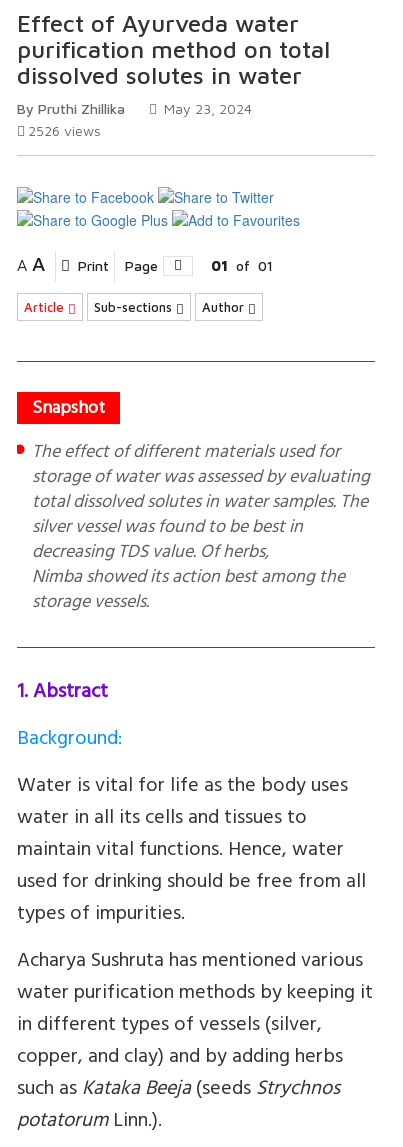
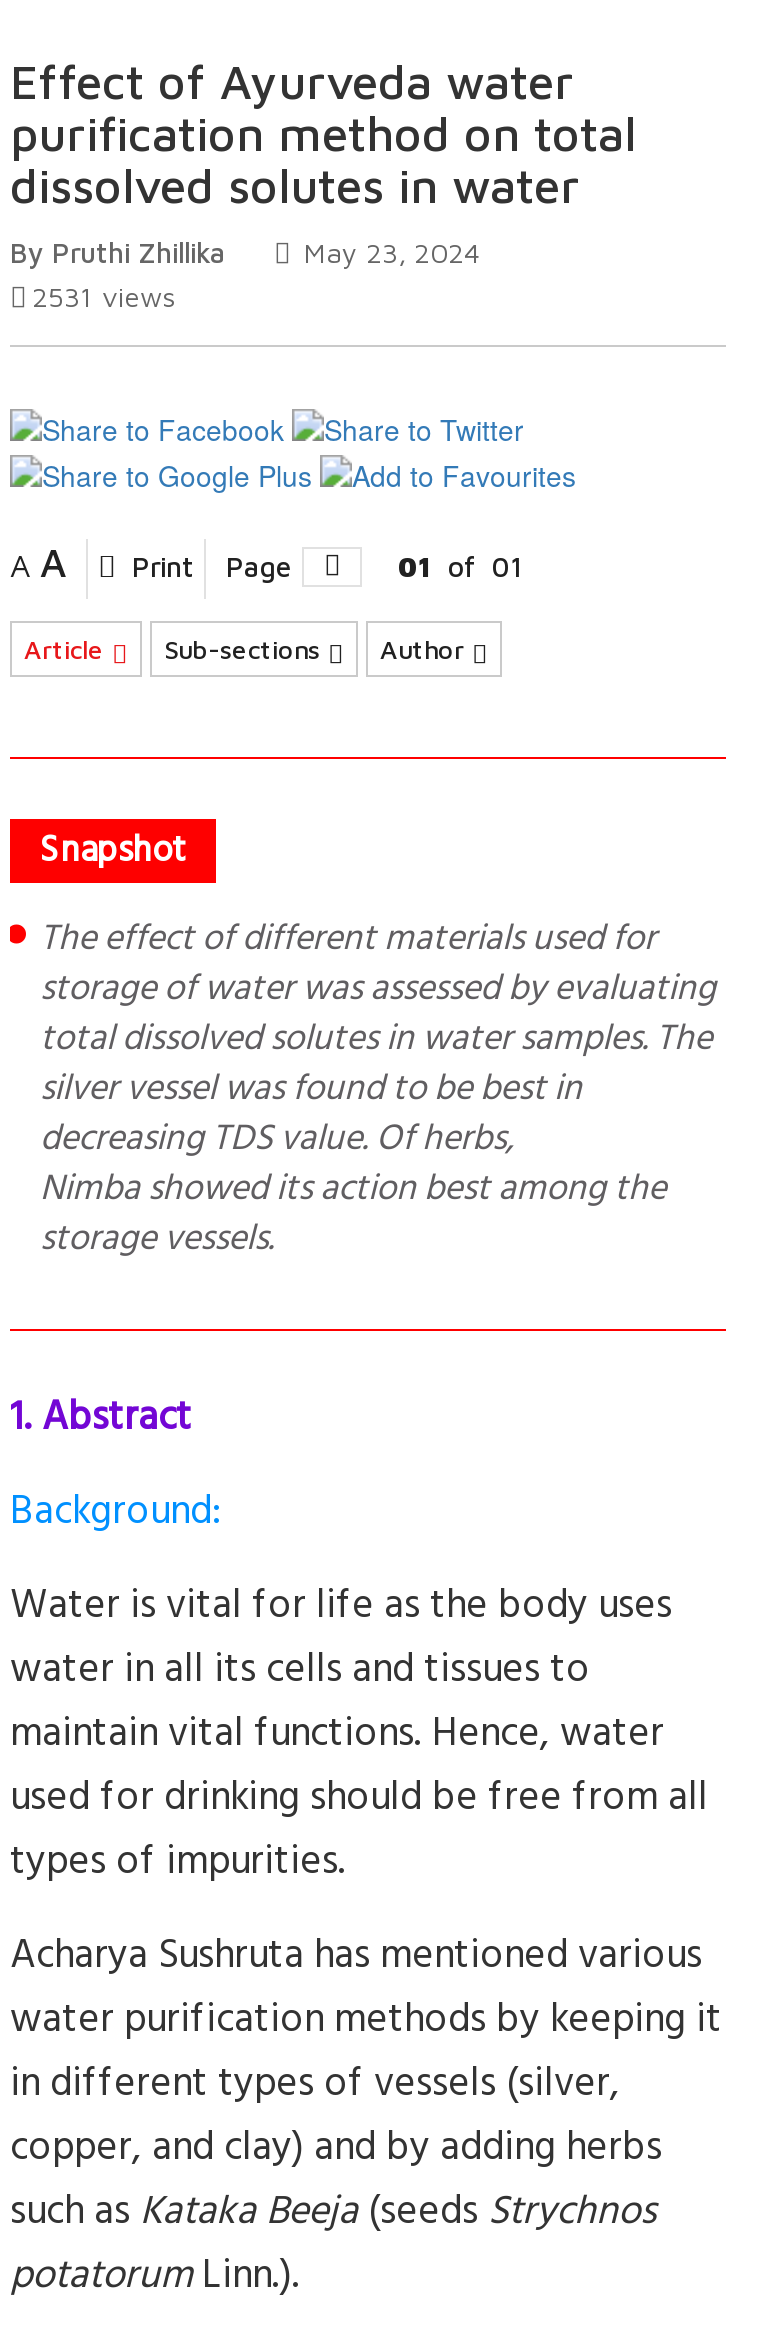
[28,122,101,139] 2526 views -> [32,279,176,313] 2531 views

